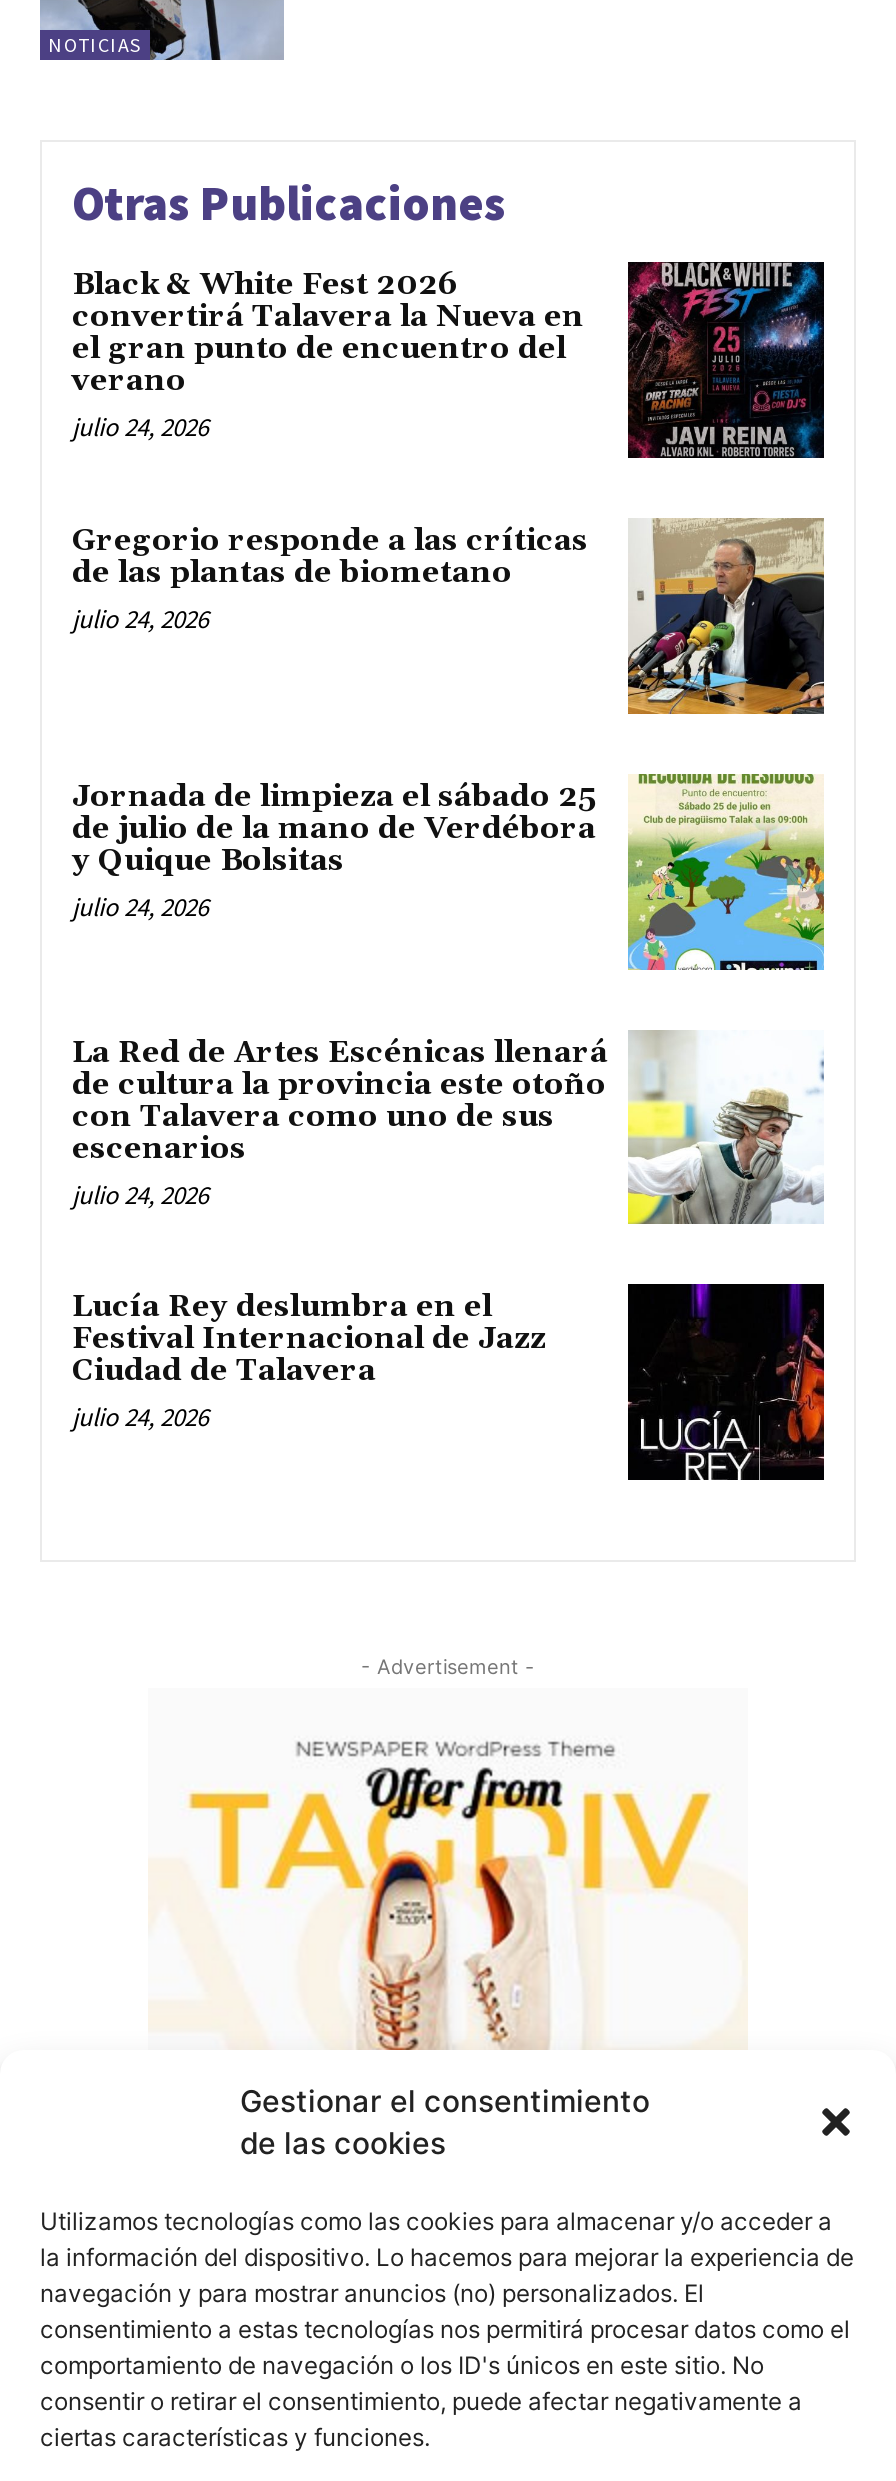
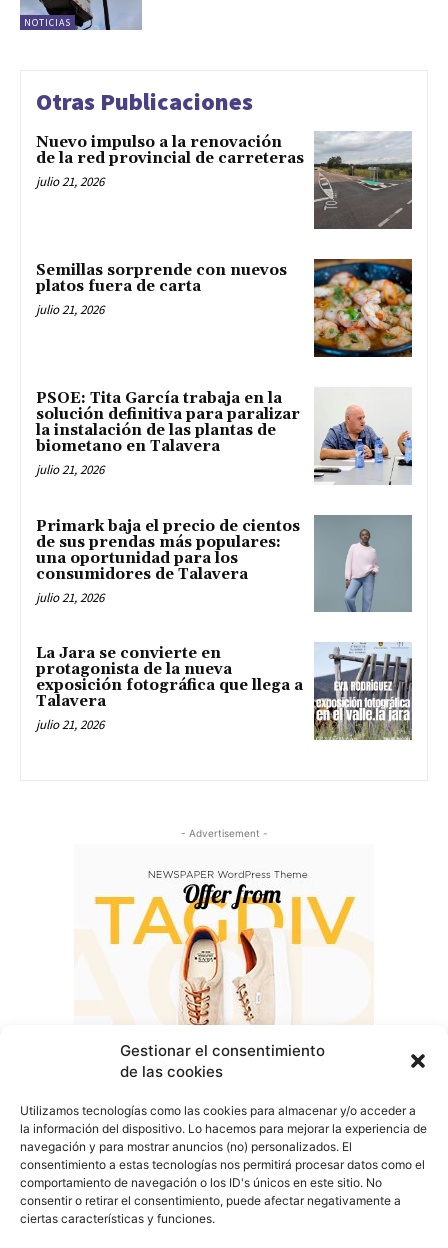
[72,260,826,458] [image] | Black & White Fest 2026 | convertirá Talavera la Nueva en | el gran punto de encuentro del | verano | julio 24, 2026 -> [36,131,413,229] [image] | Nuevo impulso a la renovación | de la red provincial de carreteras | julio 21, 2026
[72,518,826,716] [image] | Gregorio responde a las críticas | de las plantas de biometano | julio 24, 2026 -> [36,258,413,358] [image] | Semillas sorprende con nuevos | platos fuera de carta | julio 21, 2026
[72,772,826,972] [image] | Jornada de limpieza el sábado 25 | de julio de la mano de Verdébora | y Quique Bolsitas | julio 24, 2026 -> [36,387,413,485] [image] | PSOE: Tita García trabaja en la | solución definitiva para paralizar | la instalación de las plantas de | biometano en Talavera | julio 21, 2026
[72,1030,824,1224] [image] | La Red de Artes Escénicas llenará | de cultura la provincia este otoño | con Talavera como uno de sus | escenarios | julio 24, 2026 -> [36,514,413,613] [image] | Primark baja el precio de cientos | de sus prendas más populares: | una oportunidad para los | consumidores de Talavera | julio 21, 2026
[72,1282,826,1482] [image] | Lucía Rey deslumbra en el | Festival Internacional de Jazz | Ciudad de Talavera | julio 24, 2026 -> [36,641,413,741] [image] | La Jara se convierte en | protagonista de la nueva | exposición fotográfica que llega a | Talavera | julio 21, 2026

